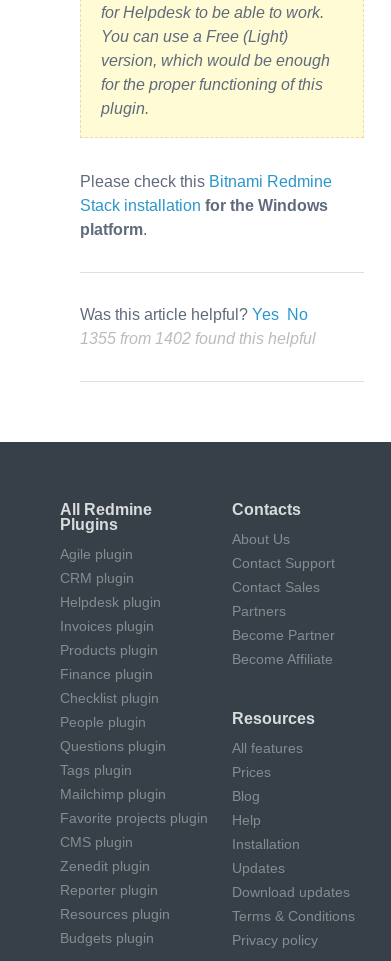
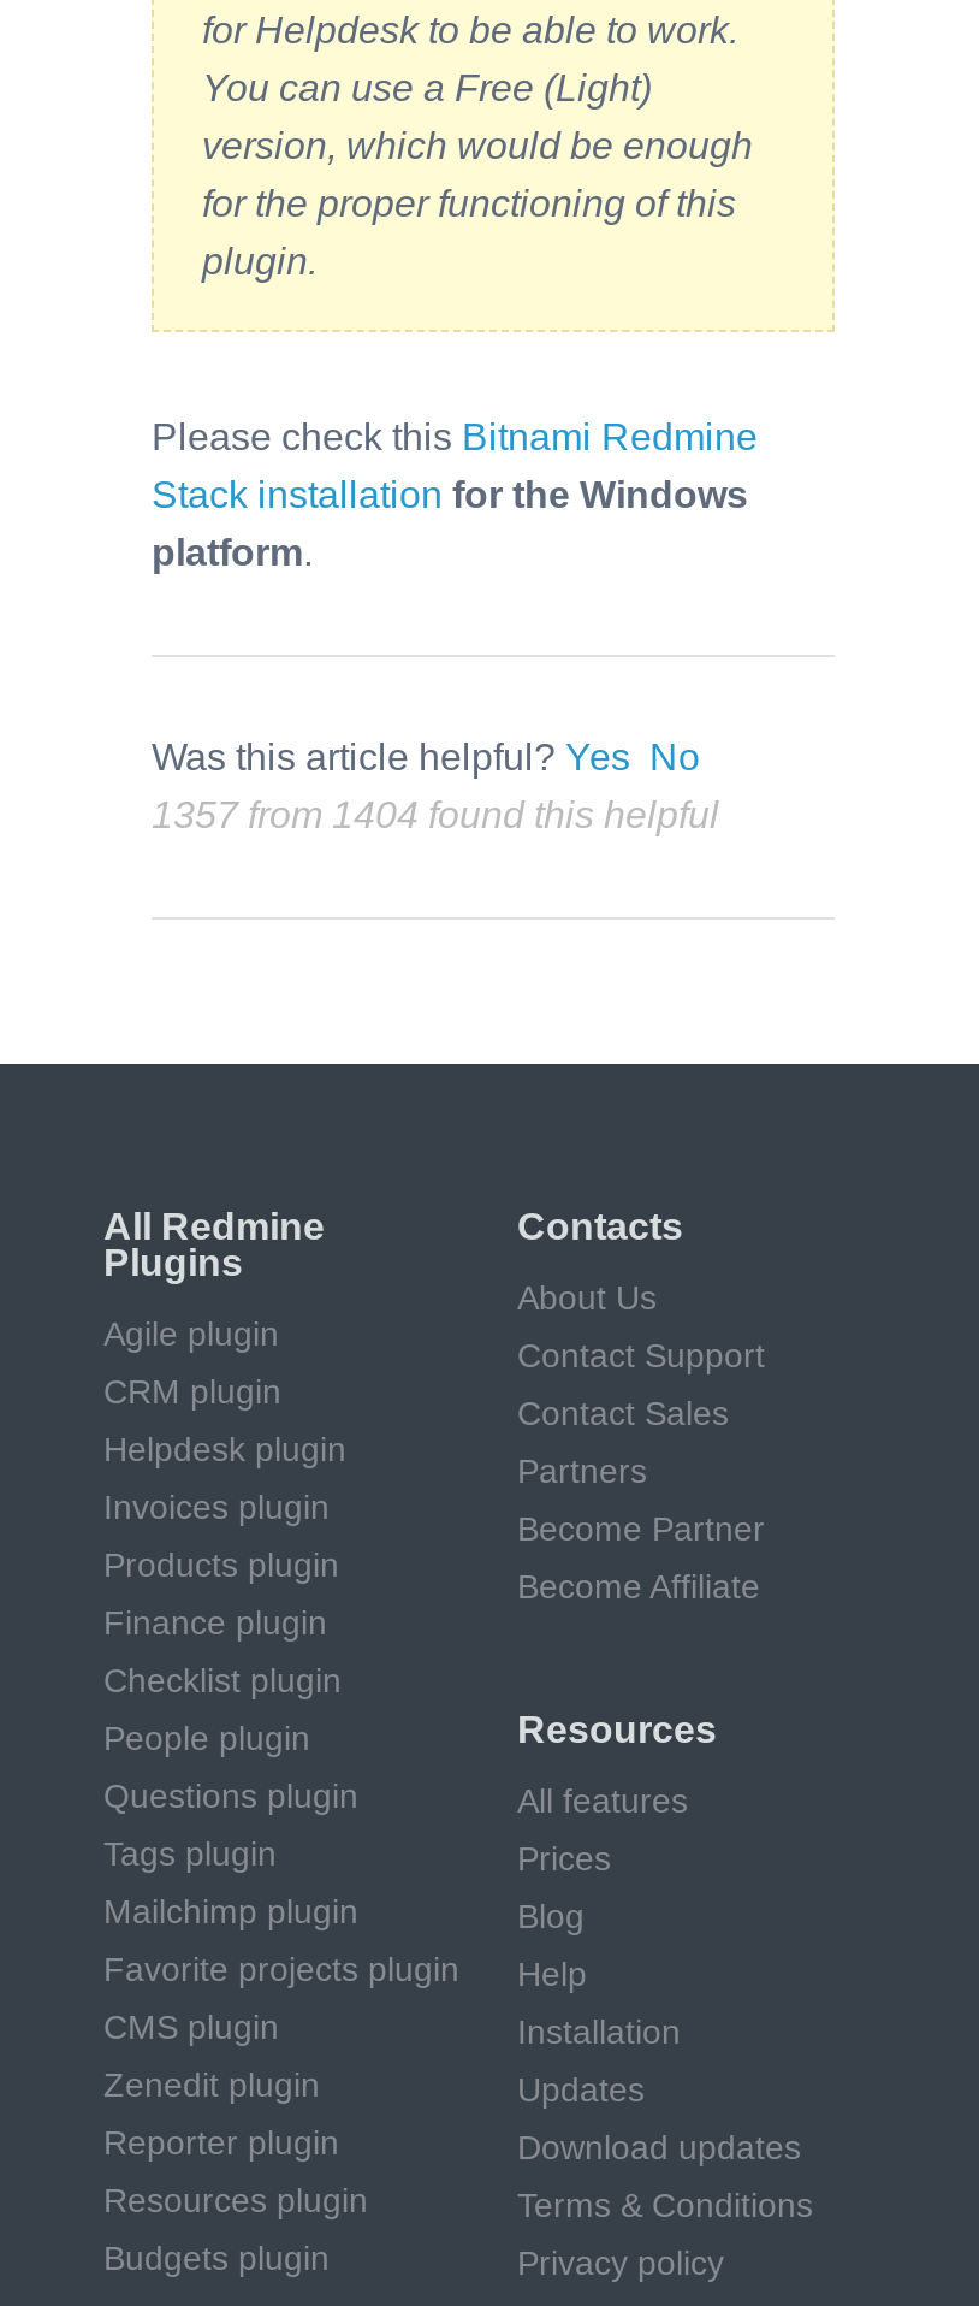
[80,330,316,347] 1355 from 1402 found this helpful -> [152,794,719,835] 1357 from 1404 found this helpful

